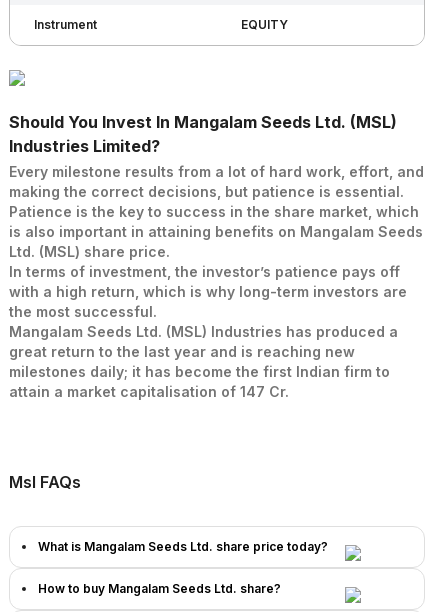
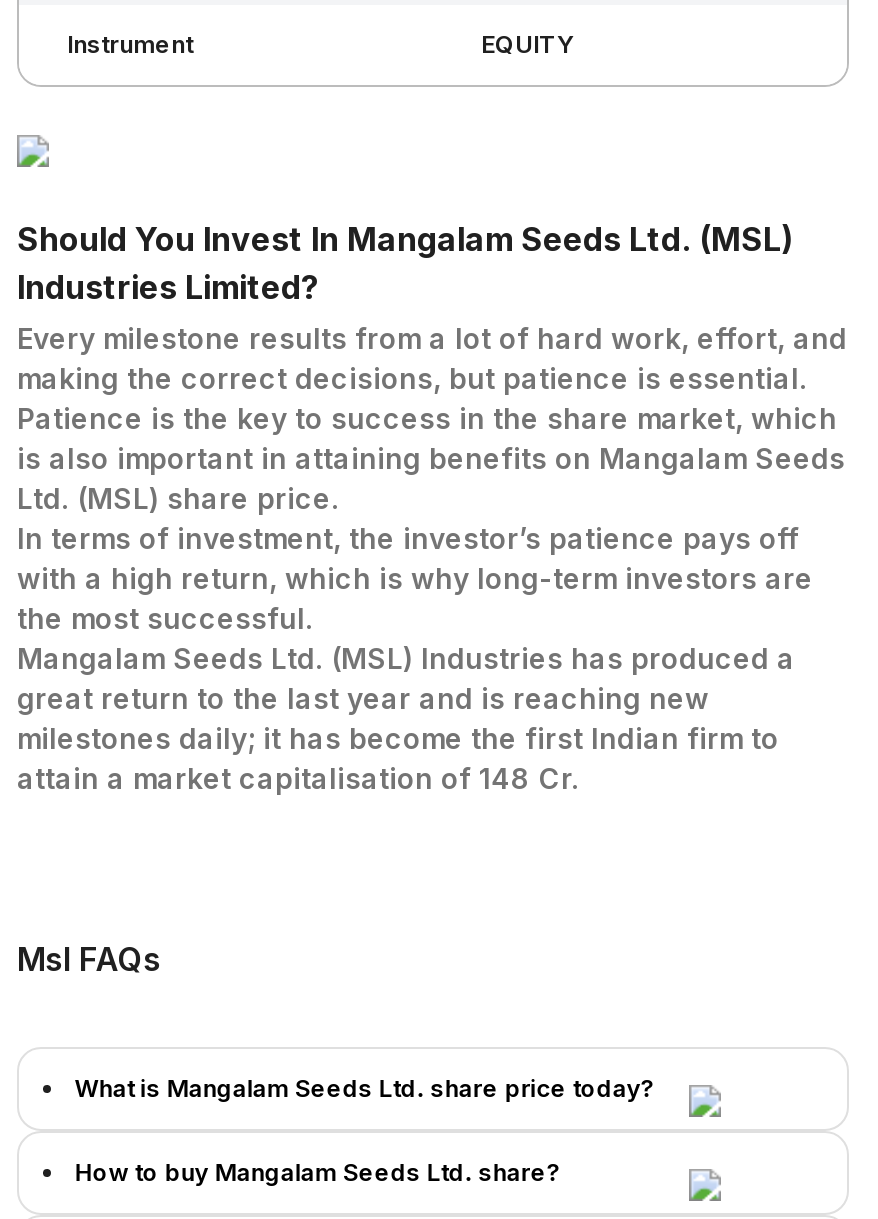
[9,383,289,400] attain a market capitalisation of 147 Cr. -> [17,761,579,795] attain a market capitalisation of 148 Cr.

